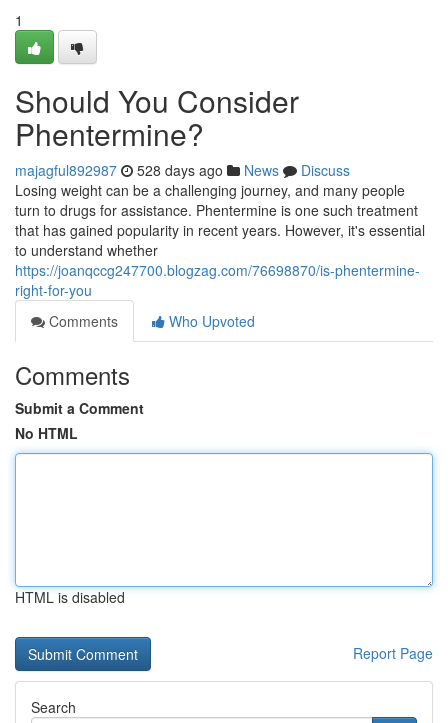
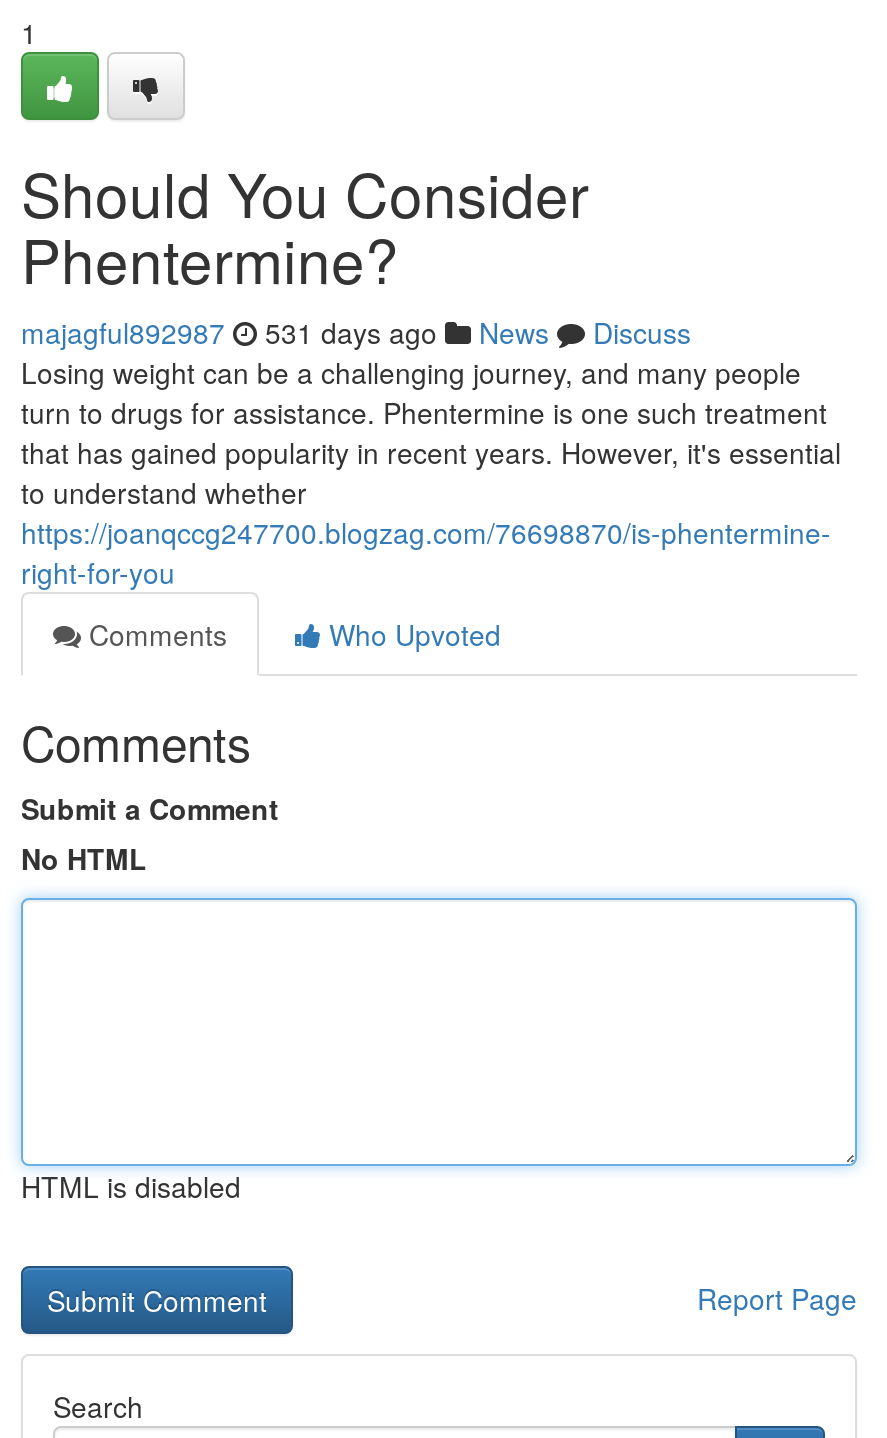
[15,160,350,180] majagful892987 528 days ago News Discuss -> [21,312,691,352] majagful892987 531 days ago News Discuss

